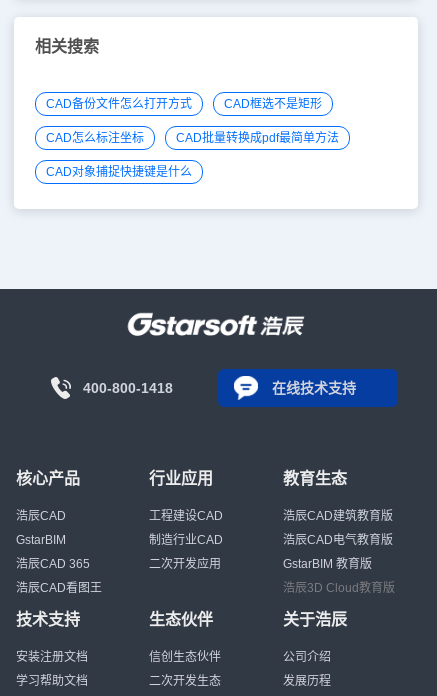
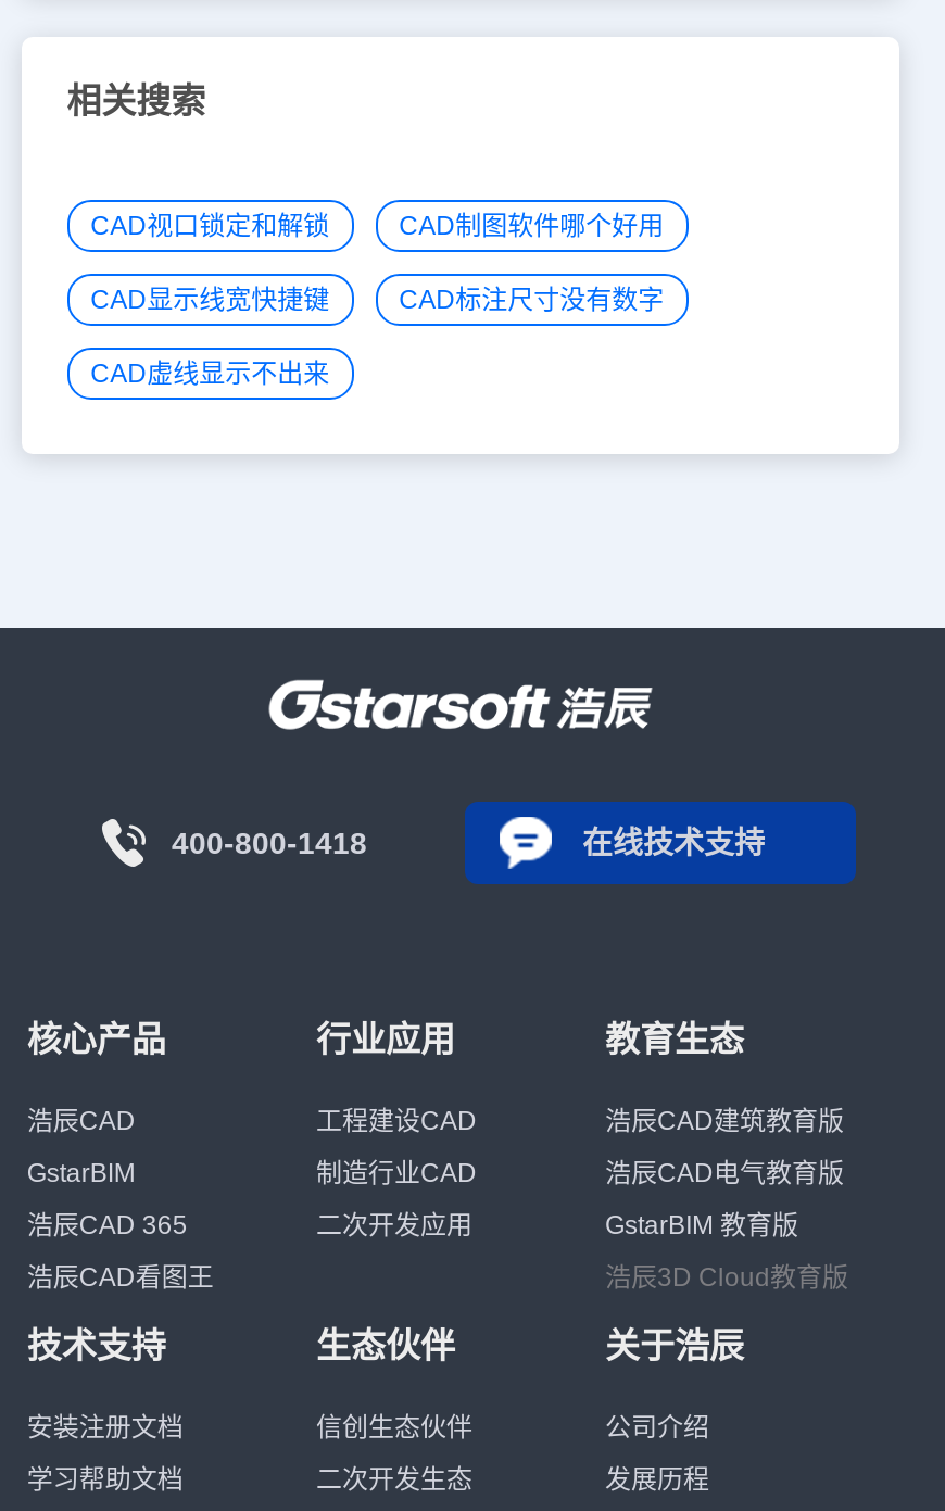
[46,97,322,111] CAD备份文件怎么打开方式 | CAD框选不是矩形 -> [90,210,664,240] CAD视口锁定和解锁 | CAD制图软件哪个好用
[46,131,339,145] CAD怎么标注坐标 | CAD批量转换成pdf最简单方法 -> [90,284,664,314] CAD显示线宽快捷键 | CAD标注尺寸没有数字
[46,165,192,179] CAD对象捕捉快捷键是什么 -> [90,358,329,388] CAD虚线显示不出来

